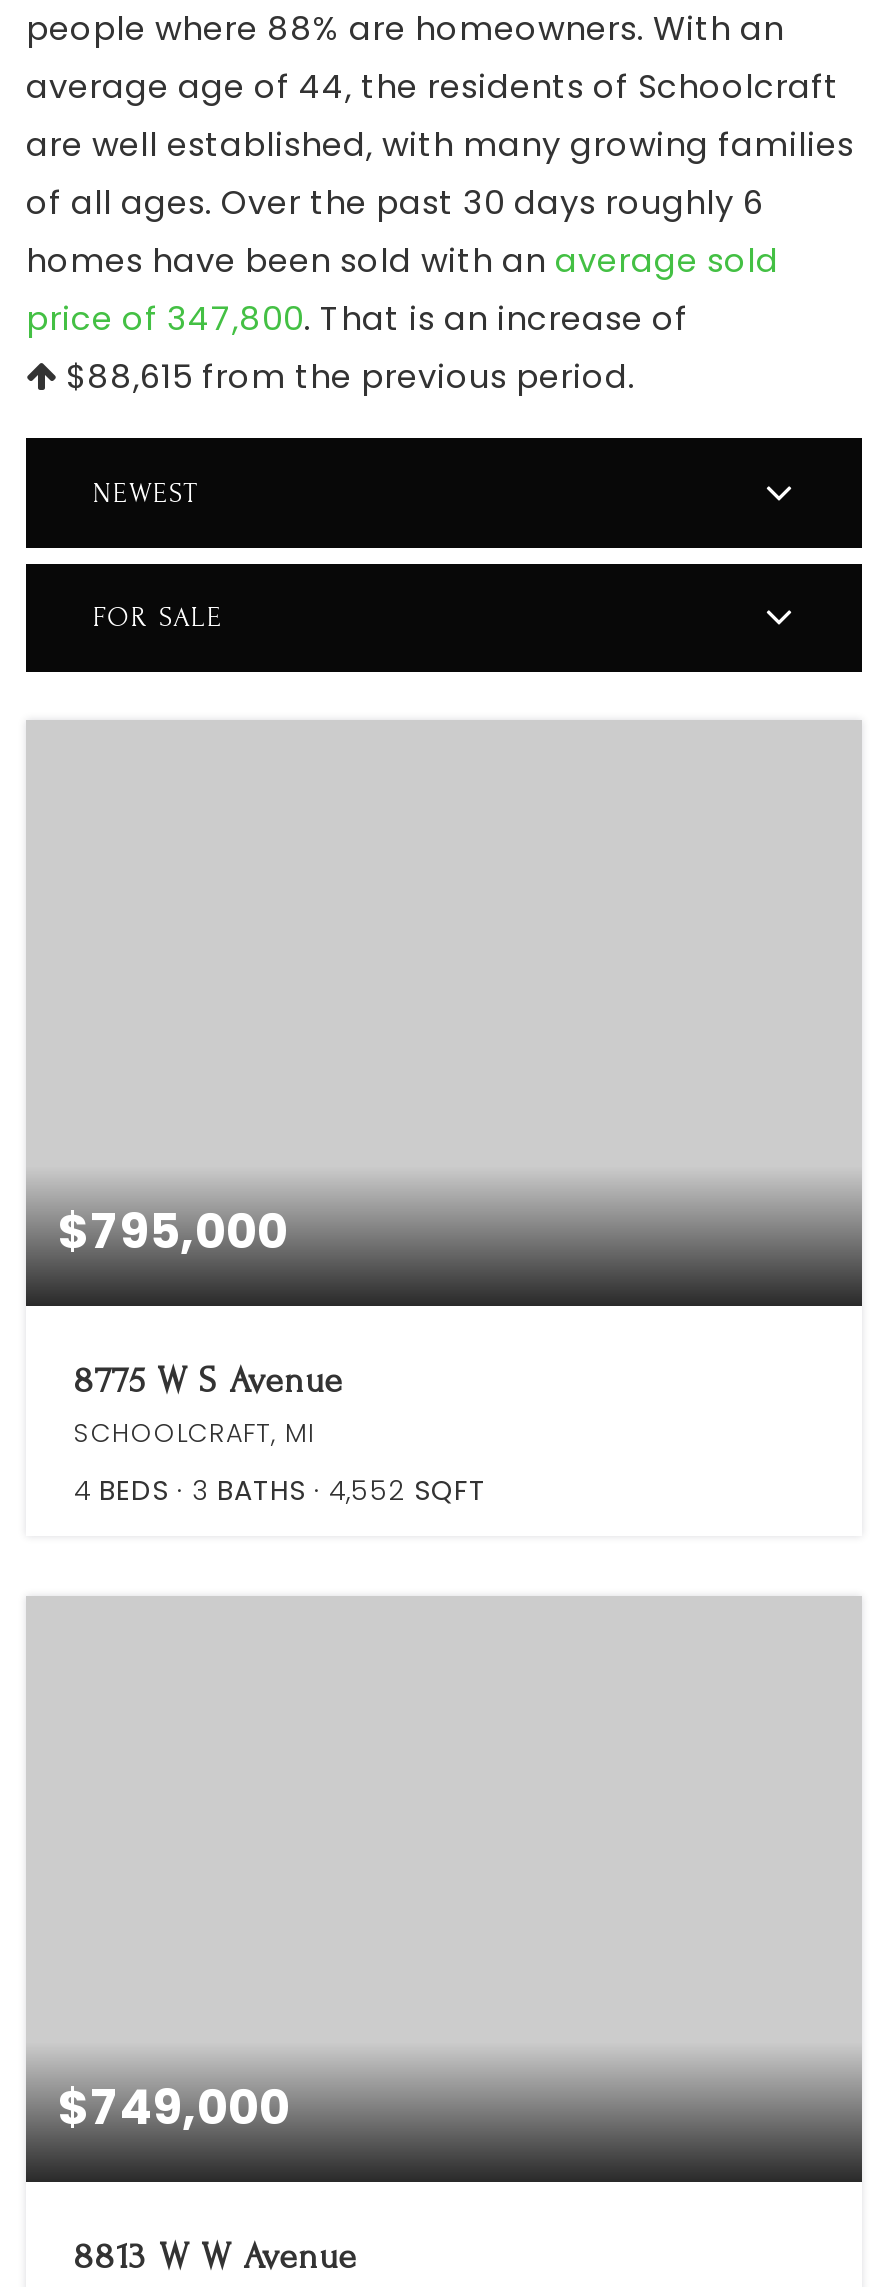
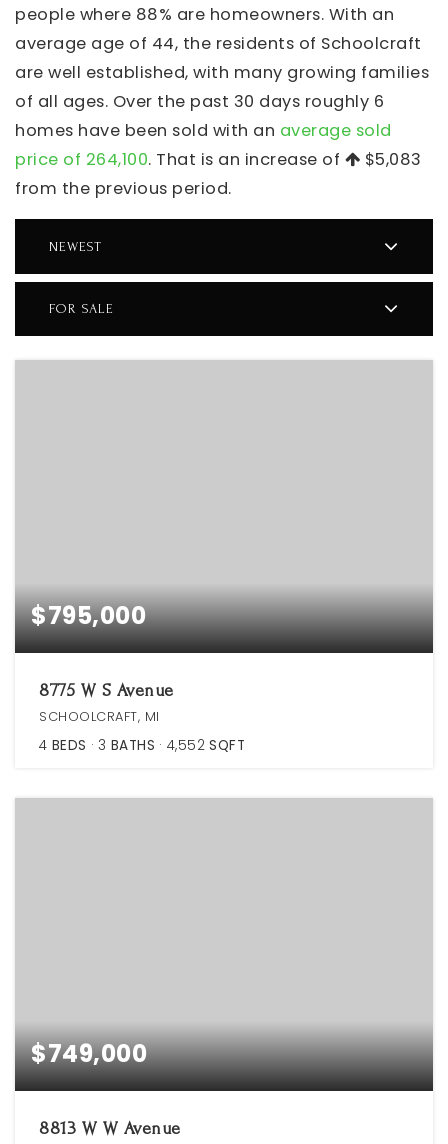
[26,296,688,400] price of 347,800. That is an increase of | $88,615 from the previous period. -> [15,148,421,200] price of 264,100. That is an increase of | $5,083 | from the previous period.

